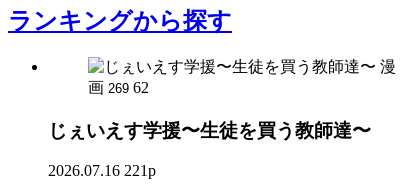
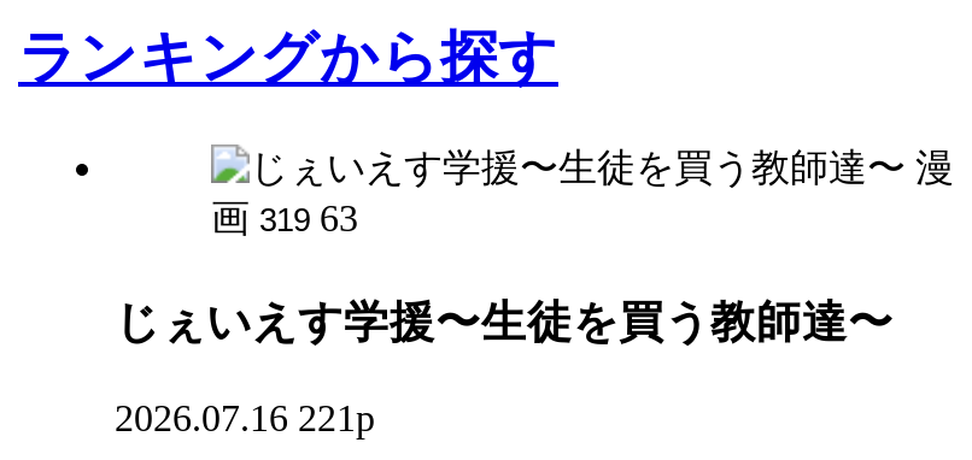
[88,79,149,96] 画 269 62 -> [211,197,358,238] 画 319 63

